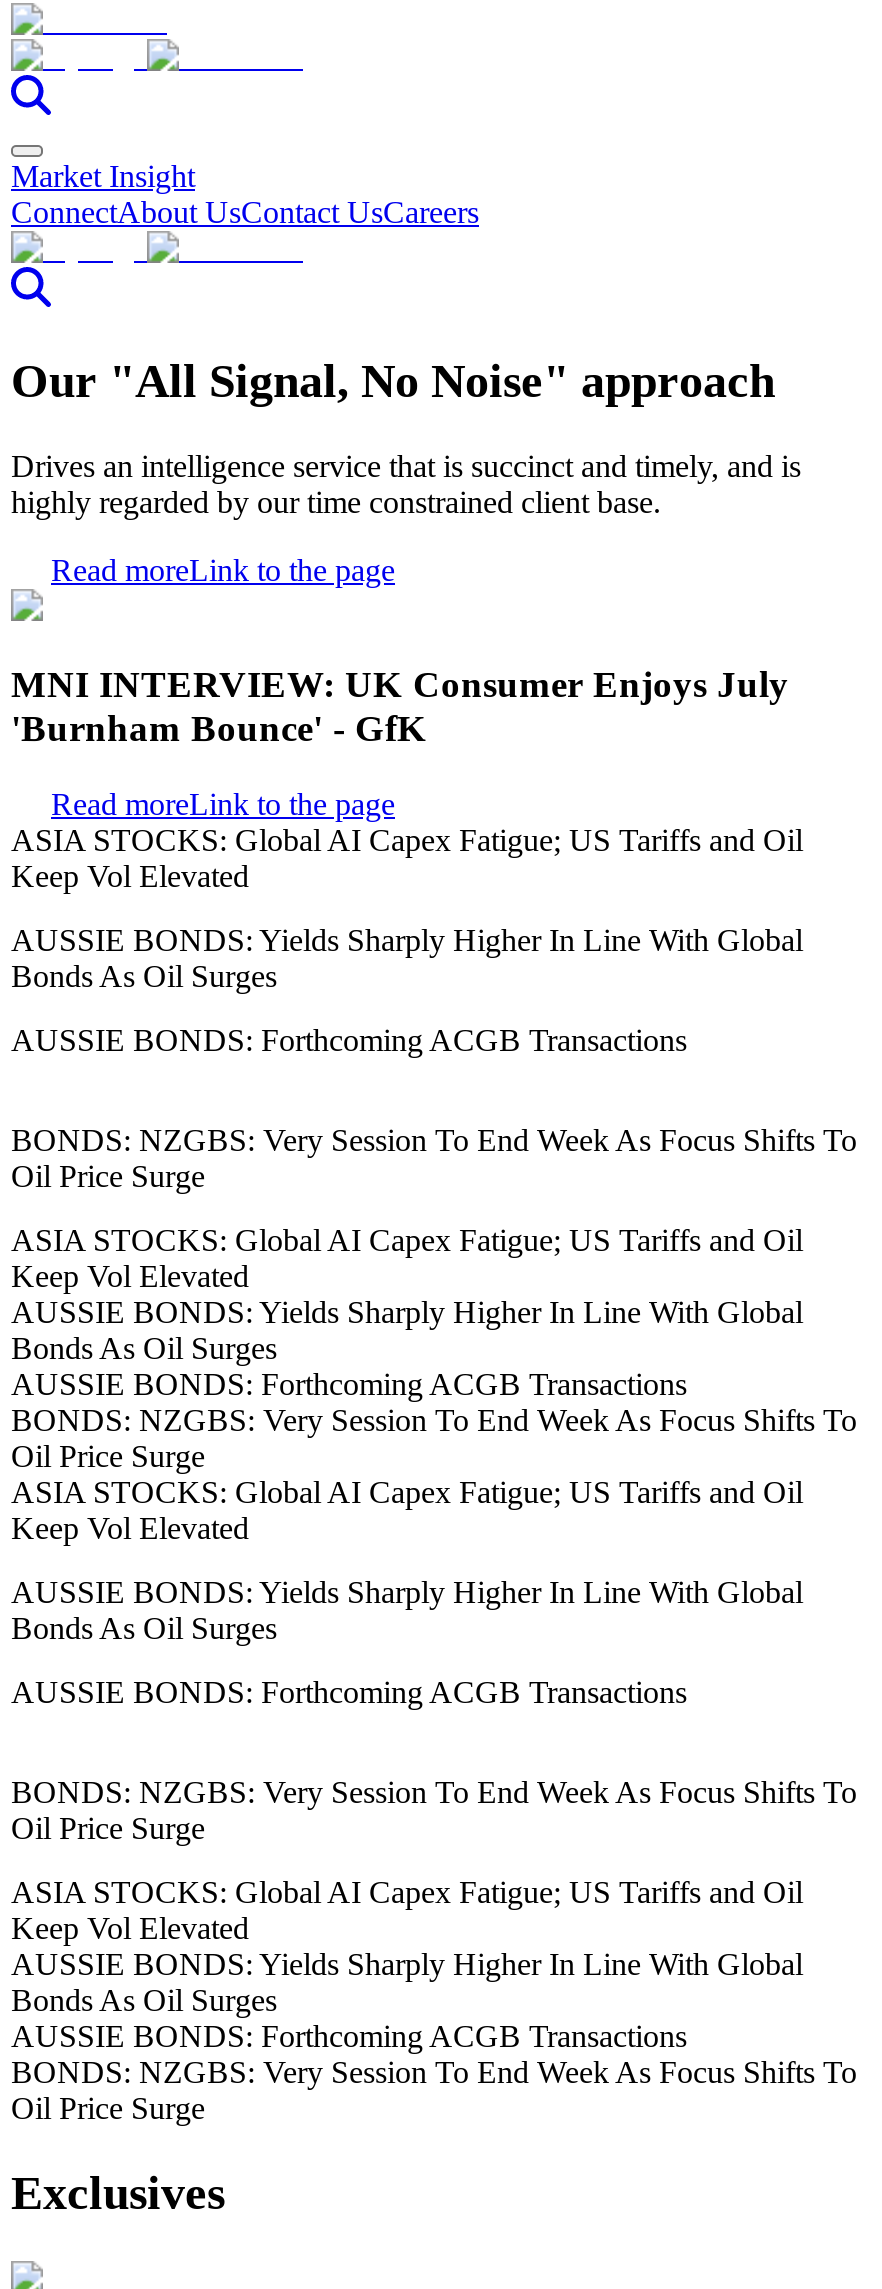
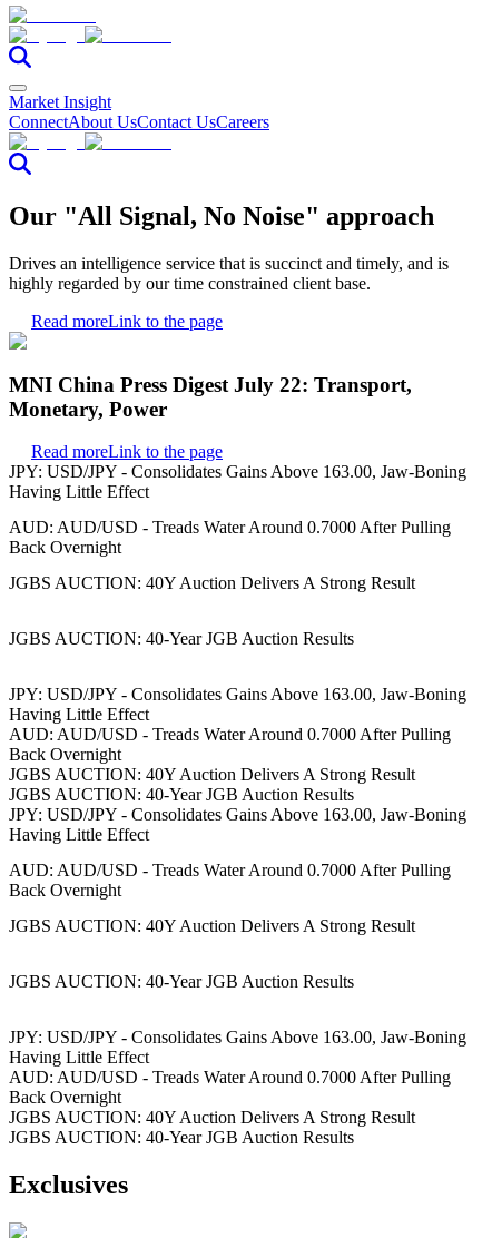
[11,662,789,748] MNI INTERVIEW: UK Consumer Enjoys July | 'Burnham Bounce' - GfK -> [9,372,412,420] MNI China Press Digest July 22: Transport, | Monetary, Power
[11,823,803,893] ASIA STOCKS: Global AI Capex Fatigue; US Tariffs and Oil | Keep Vol Elevated -> [9,462,466,501] JPY: USD/JPY - Consolidates Gains Above 163.00, Jaw-Boning | Having Little Effect
[11,923,803,993] AUSSIE BONDS: Yields Sharply Higher In Line With Global | Bonds As Oil Surges -> [9,518,451,557] AUD: AUD/USD - Treads Water Around 0.7000 After Pulling | Back Overnight
[11,1023,687,1057] AUSSIE BONDS: Forthcoming ACGB Transactions -> [9,574,415,593] JGBS AUCTION: 40Y Auction Delivers A Strong Result
[11,1123,857,1193] BONDS: NZGBS: Very Session To End Week As Focus Shifts To | Oil Price Surge -> [9,629,354,648] JGBS AUCTION: 40-Year JGB Auction Results
[11,1223,857,1545] ASIA STOCKS: Global AI Capex Fatigue; US Tariffs and Oil | Keep Vol Elevated | AUSSIE BONDS: Yields Sharply Higher In Line With Global | Bonds As Oil Surges | AUSSIE BONDS: Forthcoming ACGB Transactions | BONDS: NZGBS: Very Session To End Week As Focus Shifts To | Oil Price Surge | ASIA STOCKS: Global AI Capex Fatigue; US Tariffs and Oil | Keep Vol Elevated -> [9,685,466,844] JPY: USD/JPY - Consolidates Gains Above 163.00, Jaw-Boning | Having Little Effect | AUD: AUD/USD - Treads Water Around 0.7000 After Pulling | Back Overnight | JGBS AUCTION: 40Y Auction Delivers A Strong Result | JGBS AUCTION: 40-Year JGB Auction Results | JPY: USD/JPY - Consolidates Gains Above 163.00, Jaw-Boning | Having Little Effect
[11,1575,803,1645] AUSSIE BONDS: Yields Sharply Higher In Line With Global | Bonds As Oil Surges -> [9,861,451,900] AUD: AUD/USD - Treads Water Around 0.7000 After Pulling | Back Overnight
[11,1675,687,1709] AUSSIE BONDS: Forthcoming ACGB Transactions -> [9,916,415,935] JGBS AUCTION: 40Y Auction Delivers A Strong Result
[11,1775,857,1845] BONDS: NZGBS: Very Session To End Week As Focus Shifts To | Oil Price Surge -> [9,972,354,991] JGBS AUCTION: 40-Year JGB Auction Results
[11,1875,857,2125] ASIA STOCKS: Global AI Capex Fatigue; US Tariffs and Oil | Keep Vol Elevated | AUSSIE BONDS: Yields Sharply Higher In Line With Global | Bonds As Oil Surges | AUSSIE BONDS: Forthcoming ACGB Transactions | BONDS: NZGBS: Very Session To End Week As Focus Shifts To | Oil Price Surge -> [9,1028,466,1147] JPY: USD/JPY - Consolidates Gains Above 163.00, Jaw-Boning | Having Little Effect | AUD: AUD/USD - Treads Water Around 0.7000 After Pulling | Back Overnight | JGBS AUCTION: 40Y Auction Delivers A Strong Result | JGBS AUCTION: 40-Year JGB Auction Results

